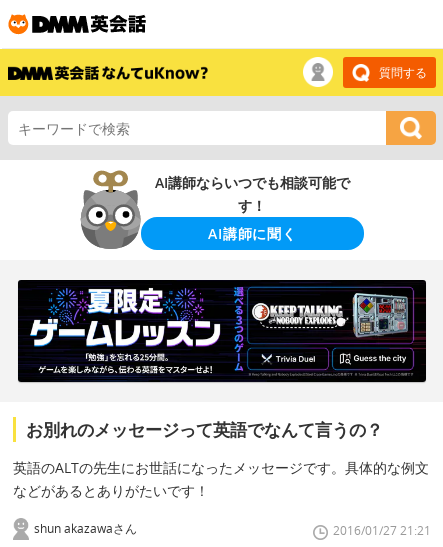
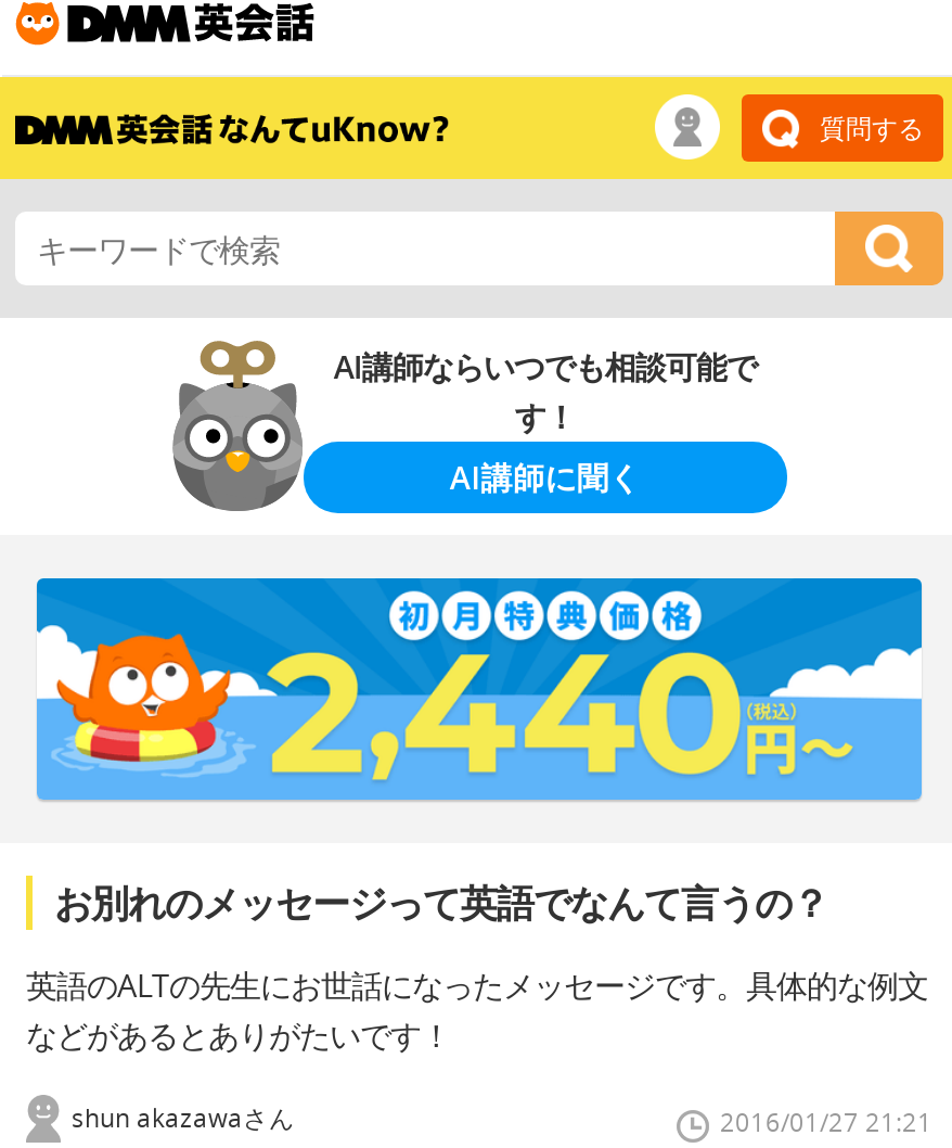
[17,279,427,383] [image] -> [35,576,924,802] [image]

